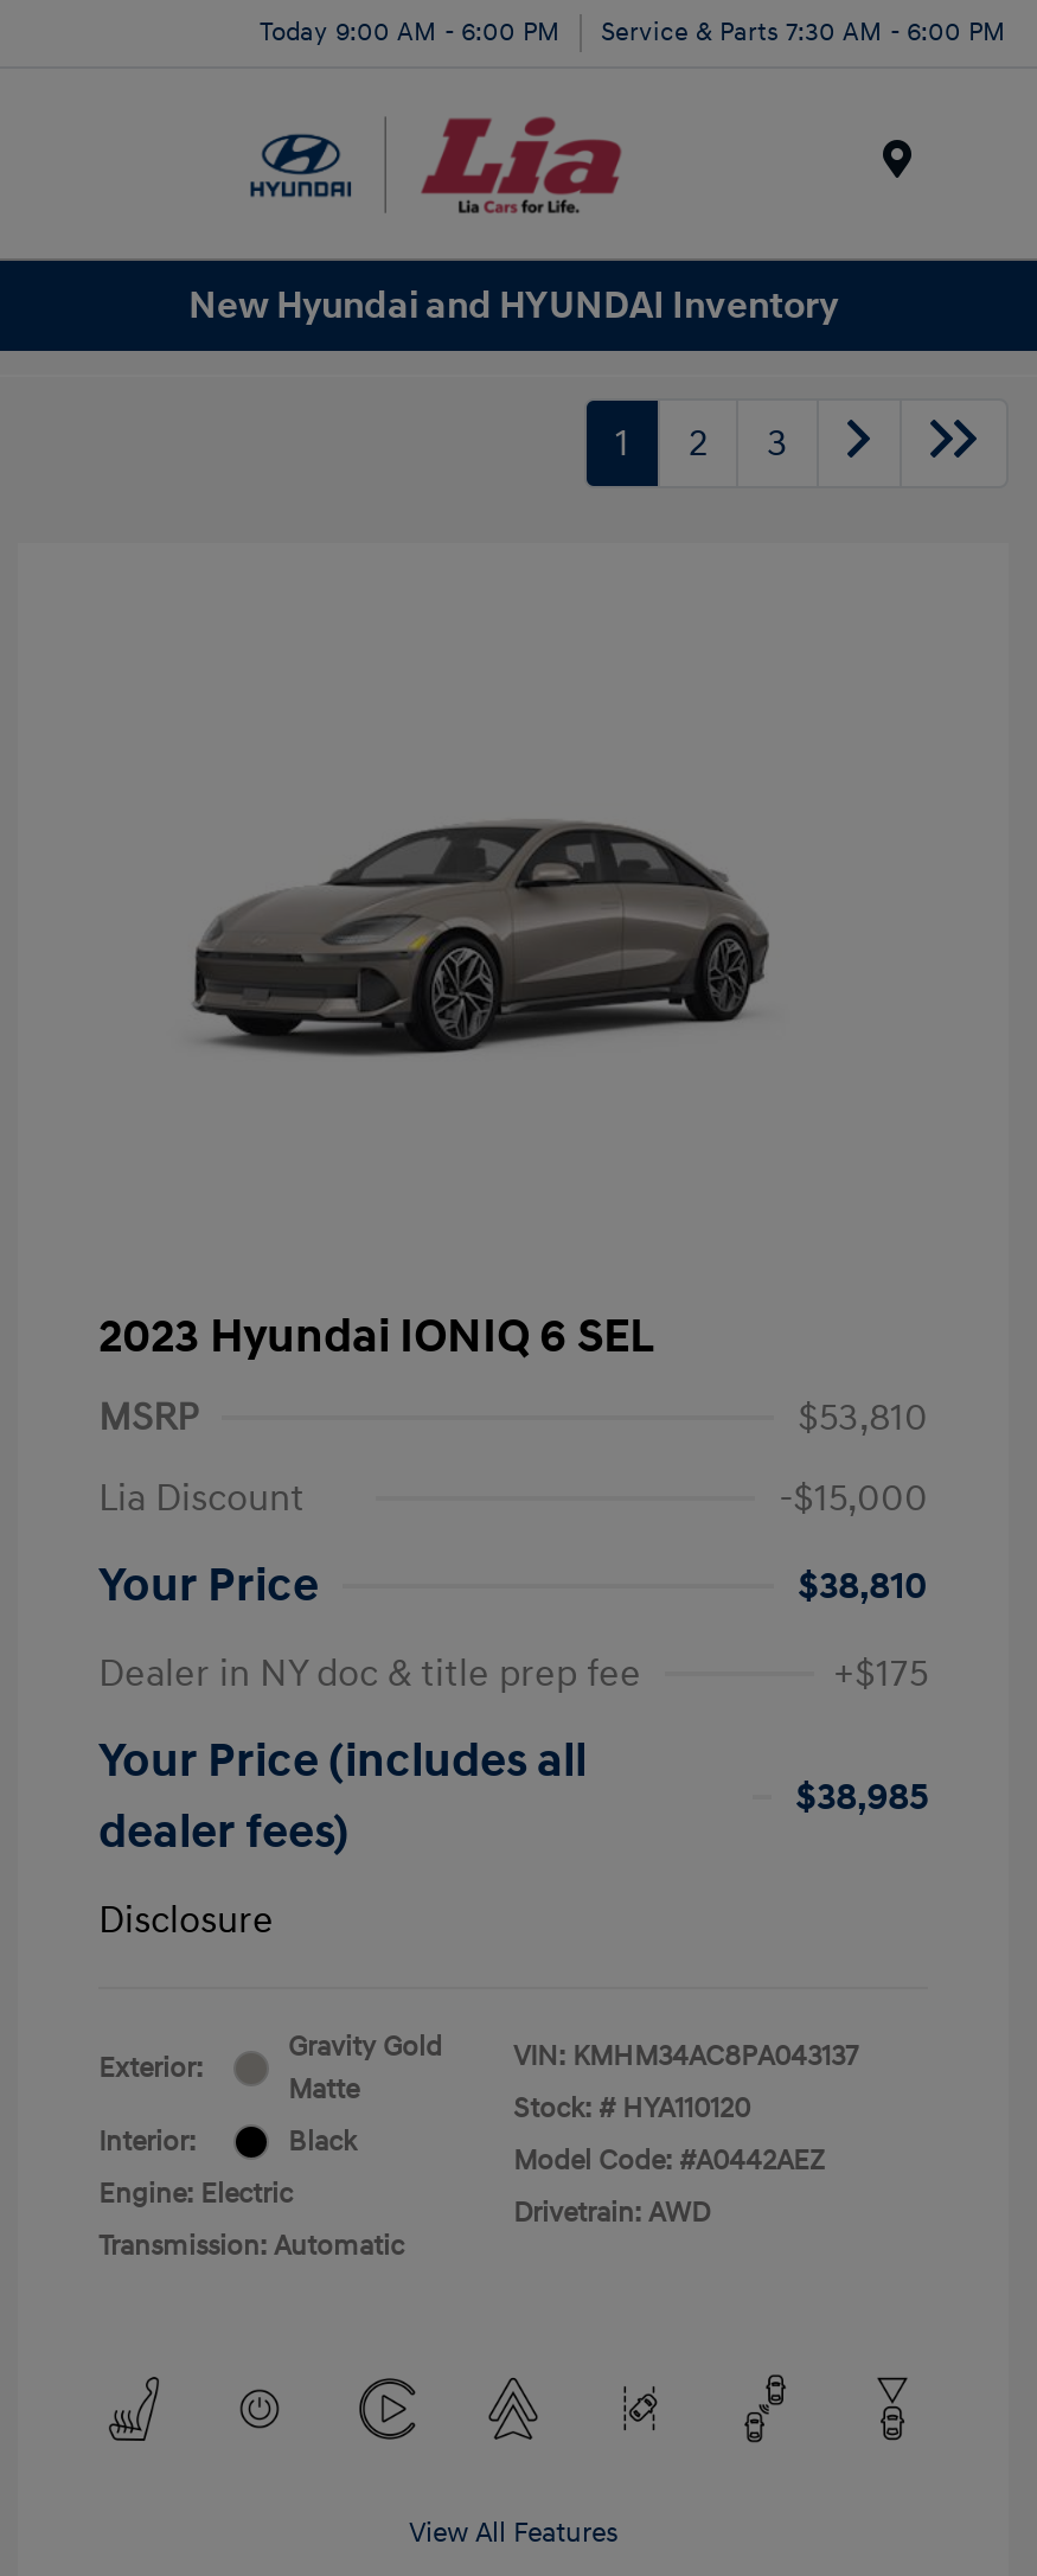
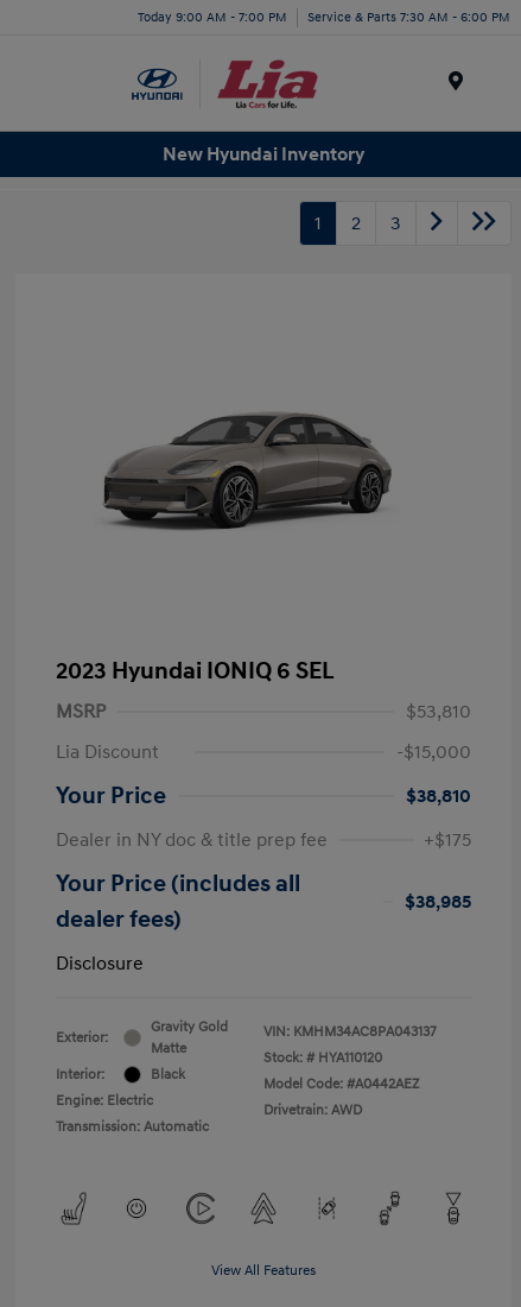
[260,15,1006,46] Today 9:00 AM - 6:00 PM Service & Parts 7:30 AM - 6:00 PM -> [138,9,510,24] Today 9:00 AM - 7:00 PM Service & Parts 7:30 AM - 6:00 PM
[188,281,838,329] New Hyundai and HYUNDAI Inventory -> [163,142,364,166] New Hyundai Inventory

